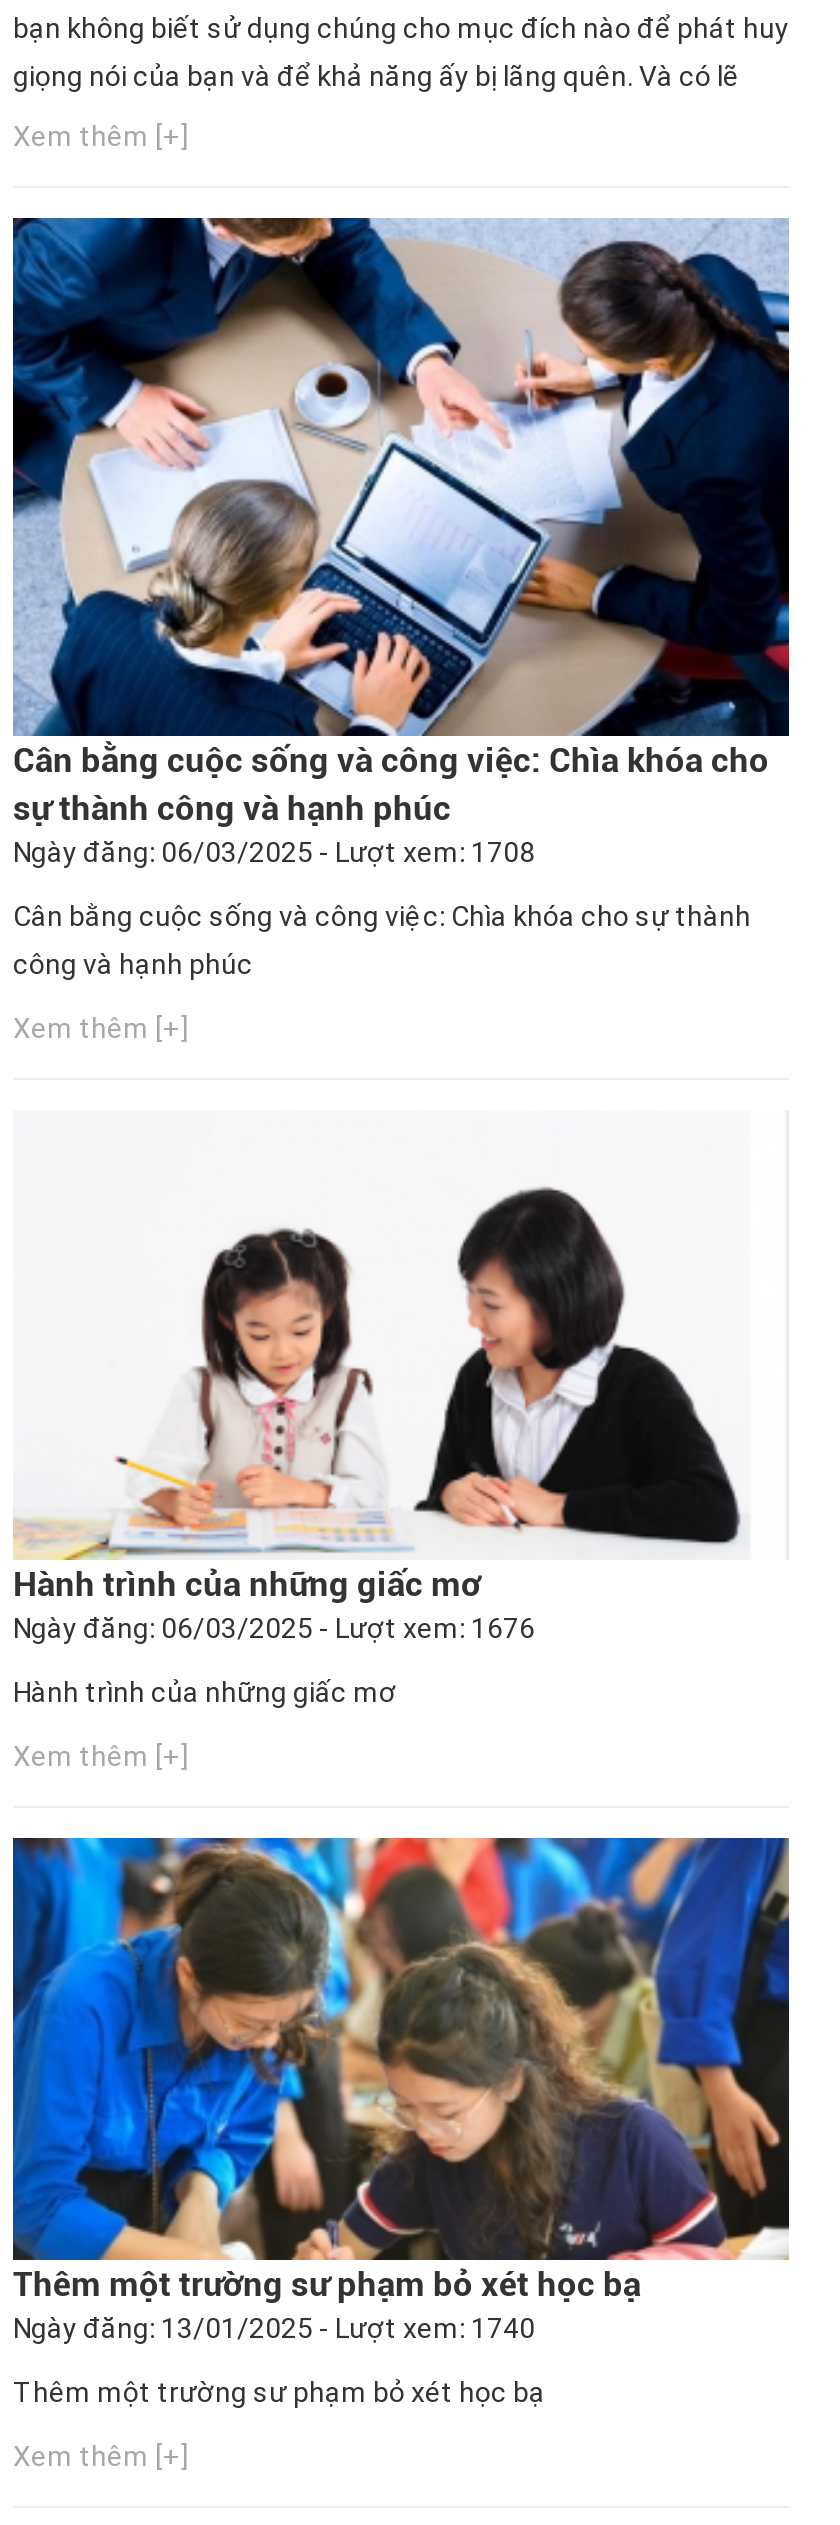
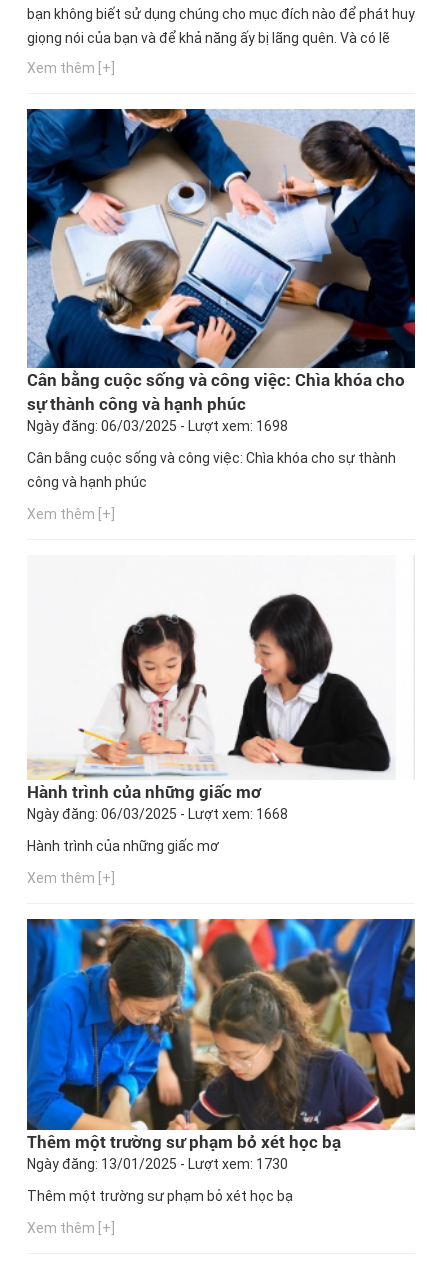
[13,836,535,868] Ngày đăng: 06/03/2025 - Lượt xem: 1708 -> [27,418,288,434] Ngày đăng: 06/03/2025 - Lượt xem: 1698
[13,1612,535,1644] Ngày đăng: 06/03/2025 - Lượt xem: 1676 -> [27,806,288,822] Ngày đăng: 06/03/2025 - Lượt xem: 1668
[13,2312,535,2344] Ngày đăng: 13/01/2025 - Lượt xem: 1740 -> [27,1156,288,1172] Ngày đăng: 13/01/2025 - Lượt xem: 1730

